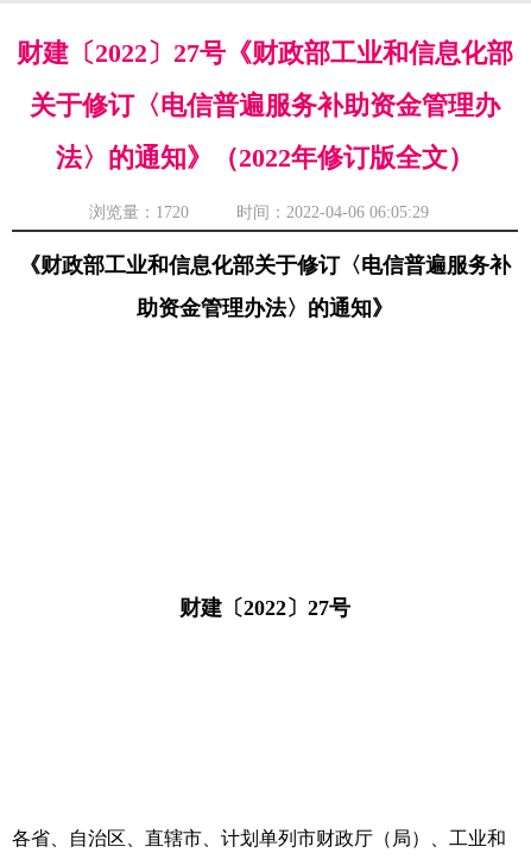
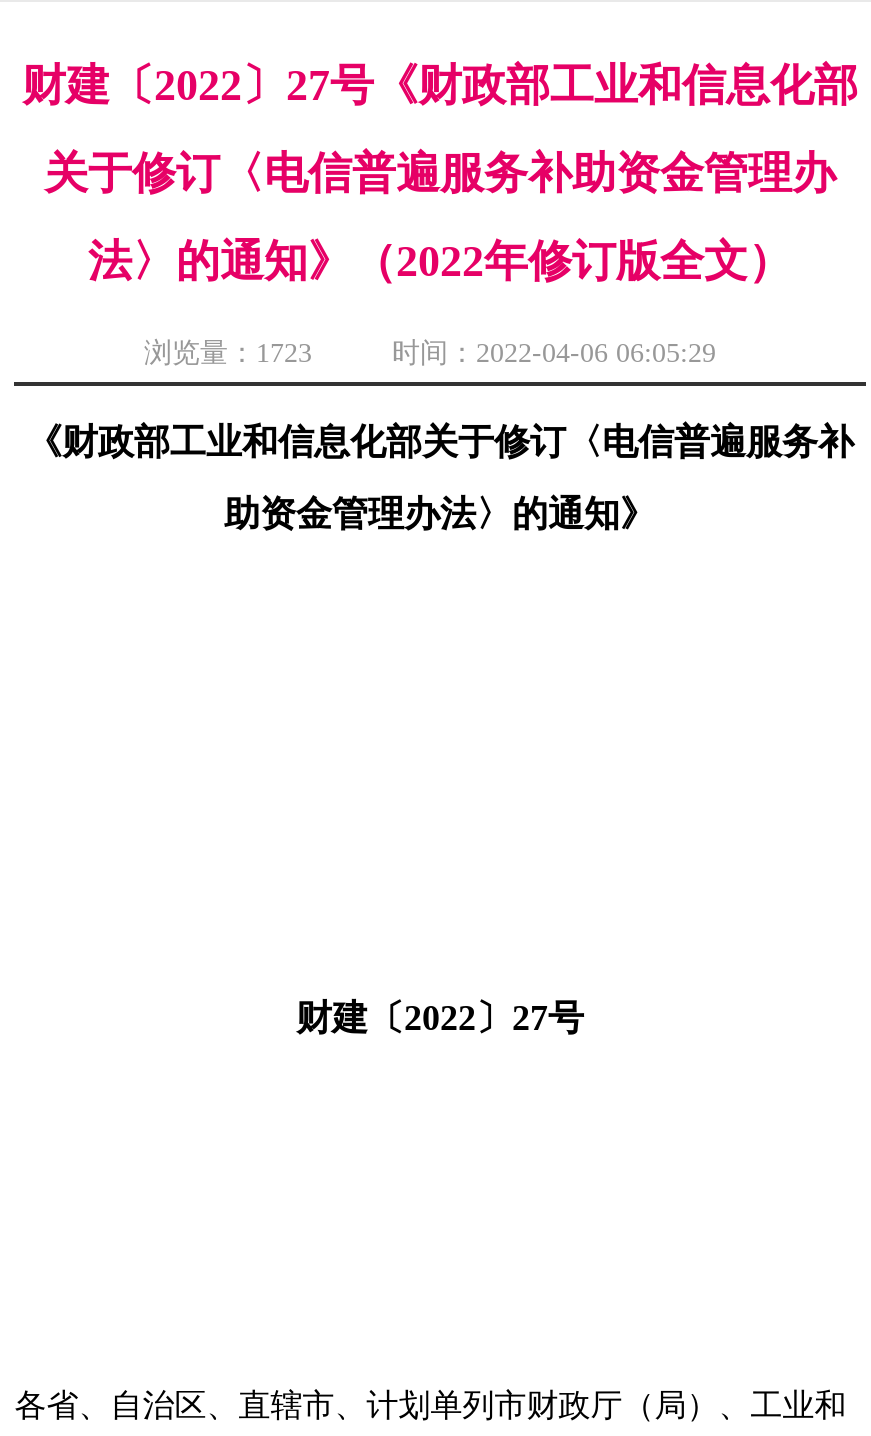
[89,203,429,221] 浏览量：1720 时间：2022-04-06 06:05:29 -> [144,338,716,368] 浏览量：1723 时间：2022-04-06 06:05:29

